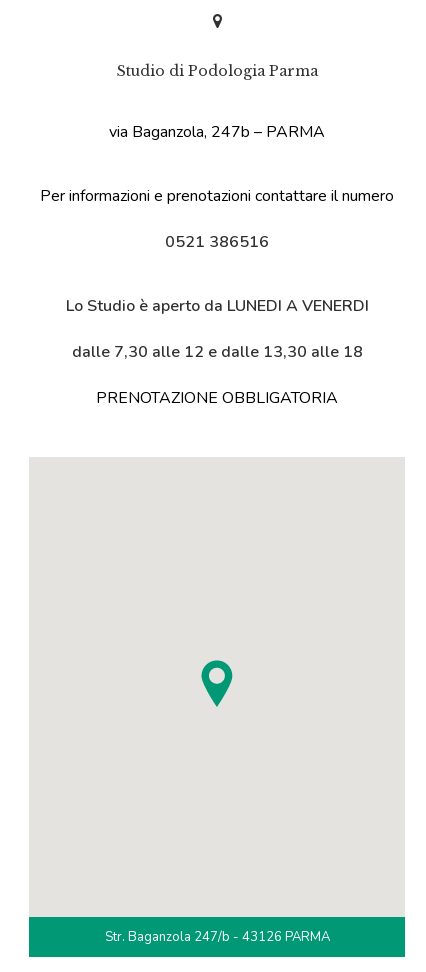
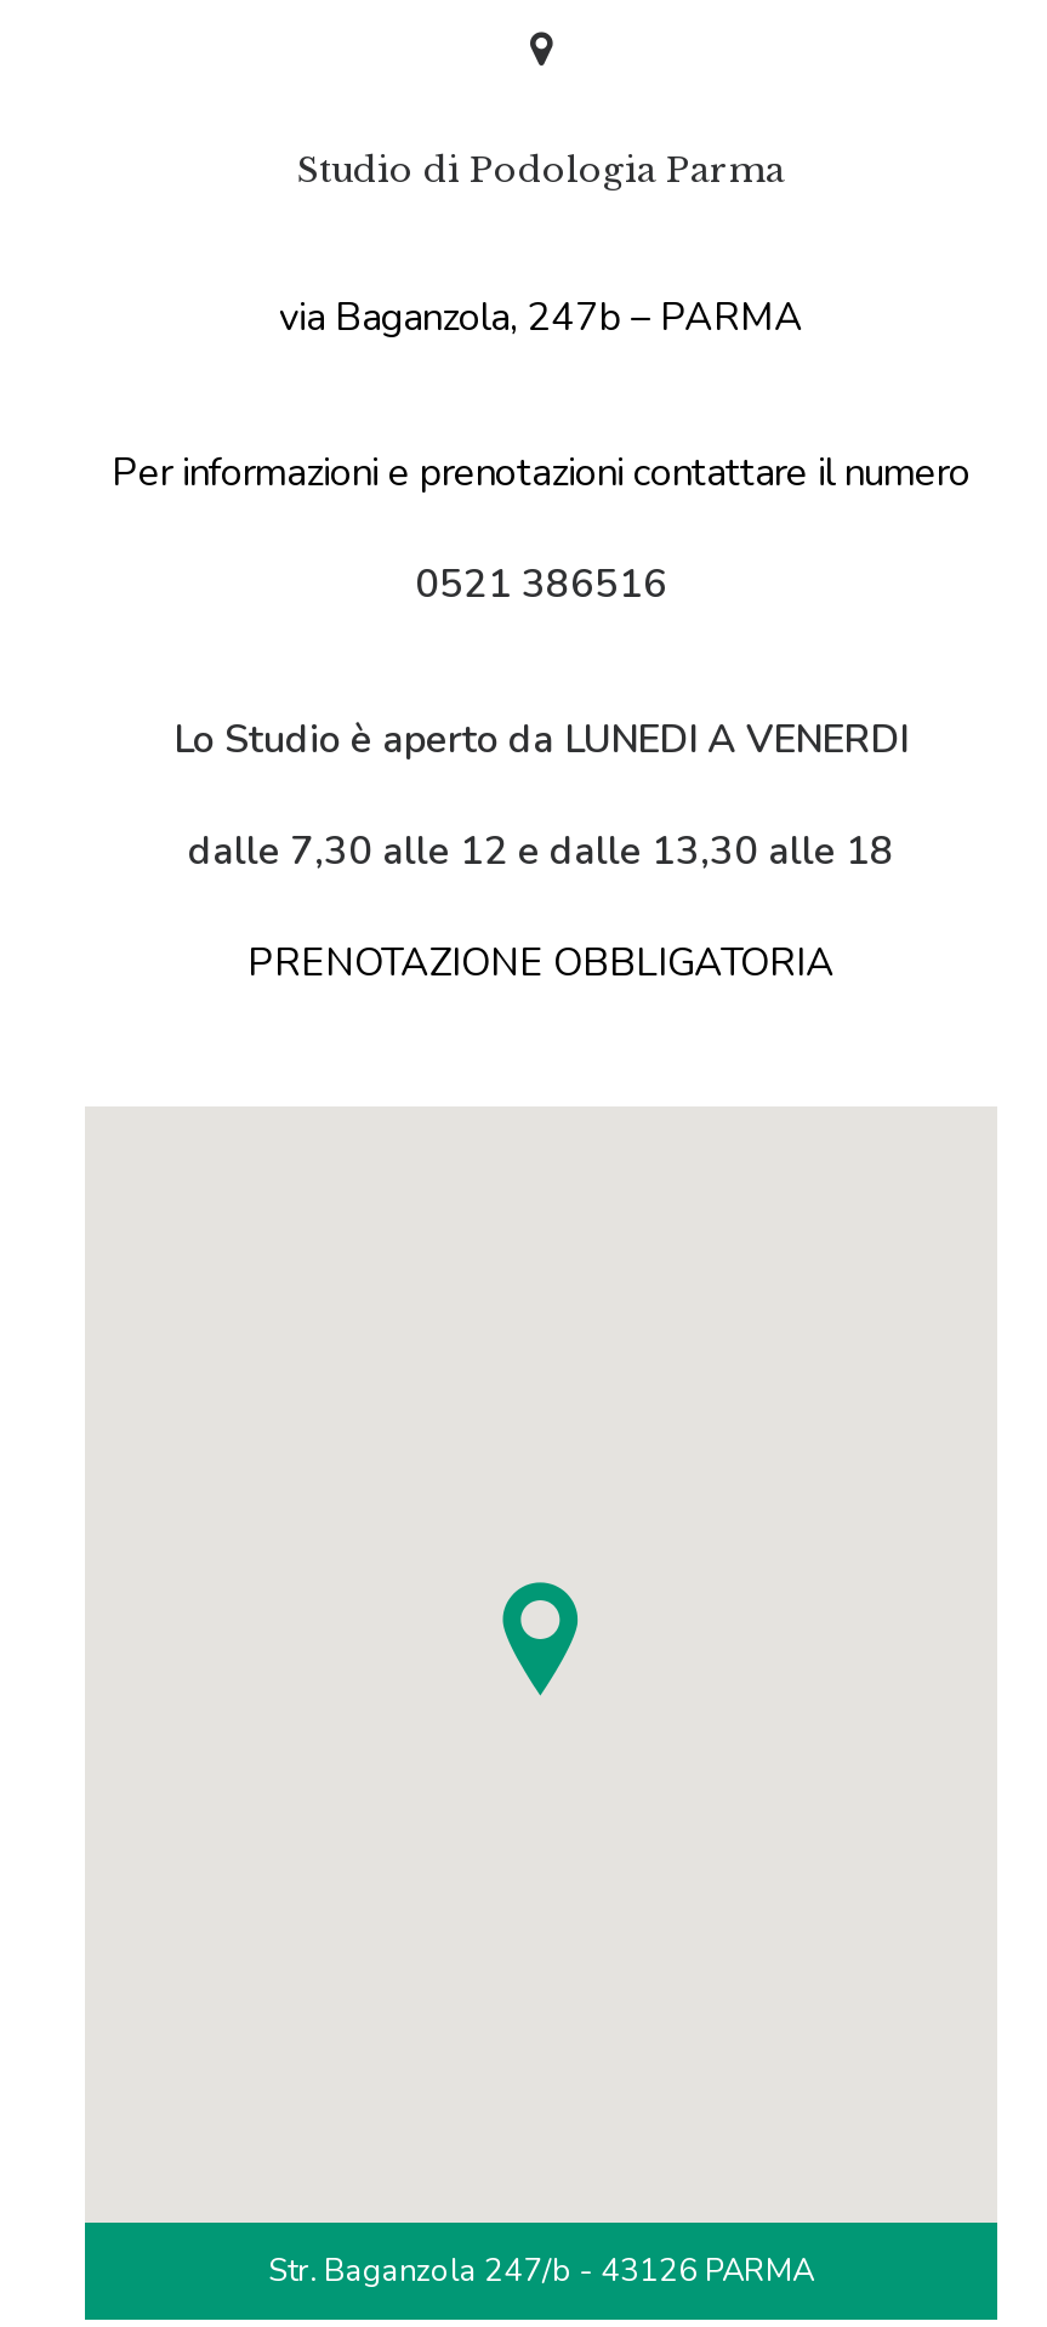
[201,653,233,707] [image] -> [500,1580,580,1711] [image]

